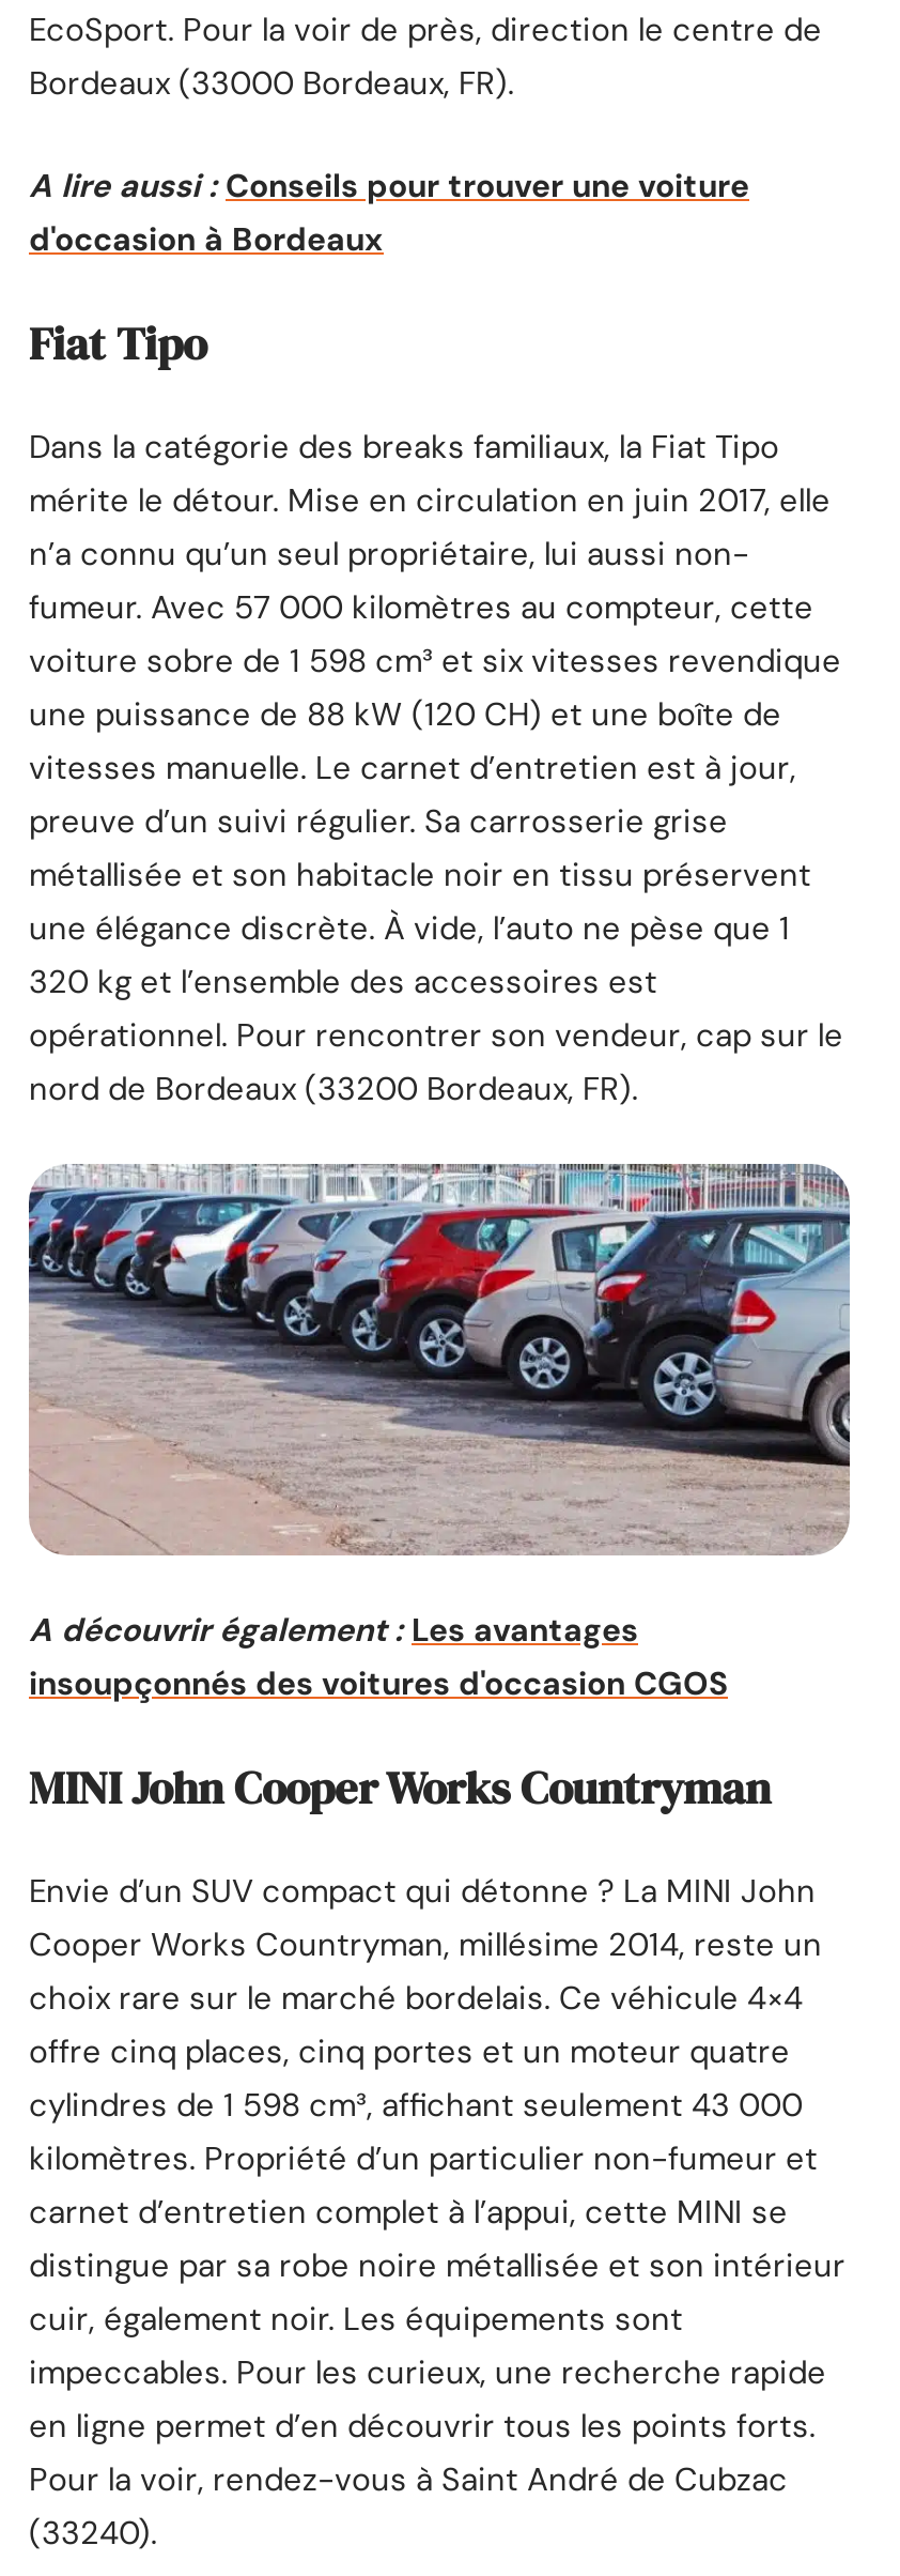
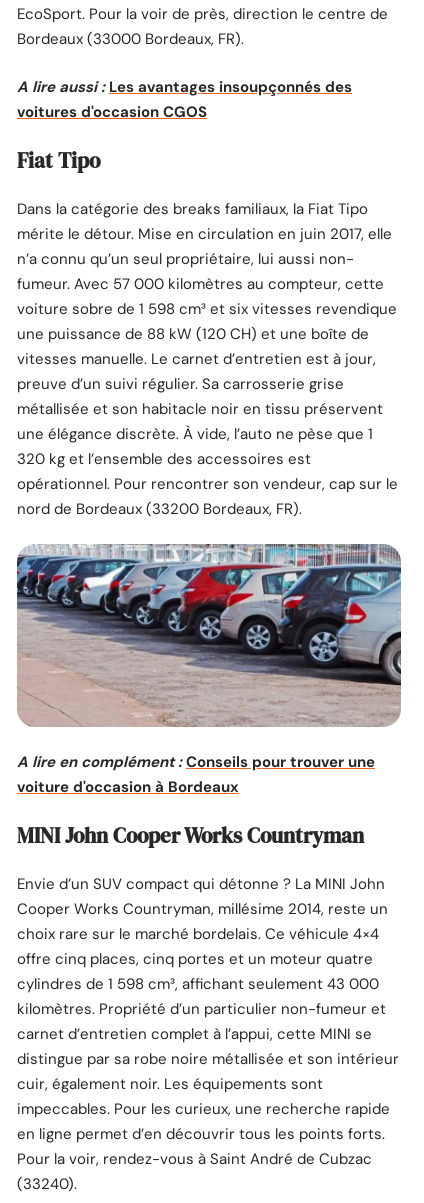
[29,164,749,261] A lire aussi : Conseils pour trouver une voiture | d'occasion à Bordeaux -> [17,77,352,122] A lire aussi : Les avantages insoupçonnés des | voitures d'occasion CGOS
[29,1608,728,1704] A découvrir également : Les avantages | insoupçonnés des voitures d'occasion CGOS -> [17,752,375,797] A lire en complément : Conseils pour trouver une | voiture d'occasion à Bordeaux

